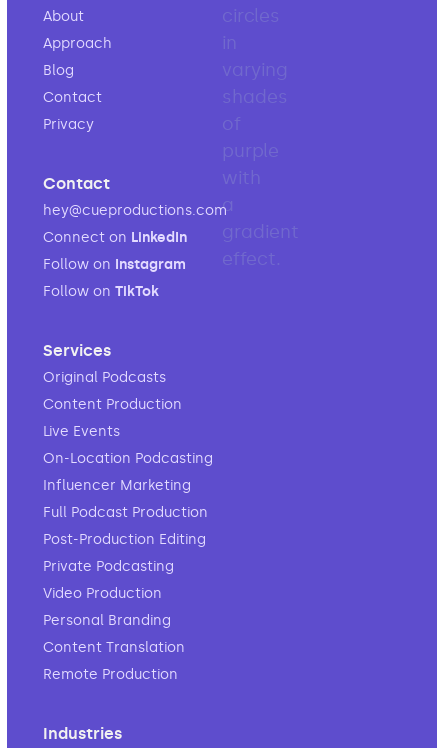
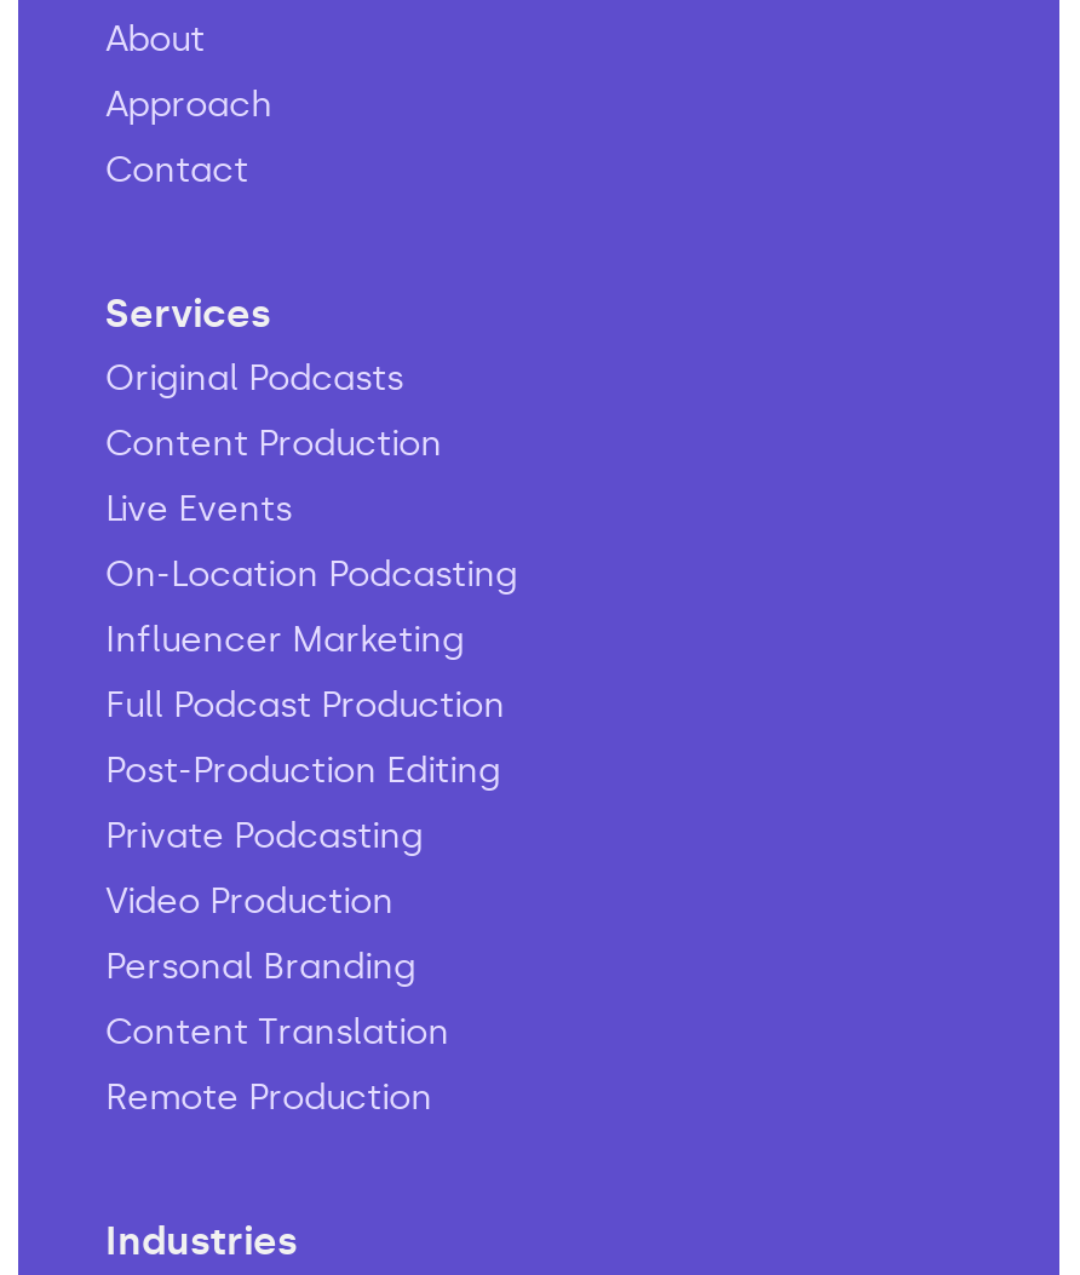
[43,60,74,78] Blog -> none
[43,114,227,299] Privacy | Contact | hey@cueproductions.com | Connect on LinkedIn | Follow on Instagram | Follow on TikTok -> none

